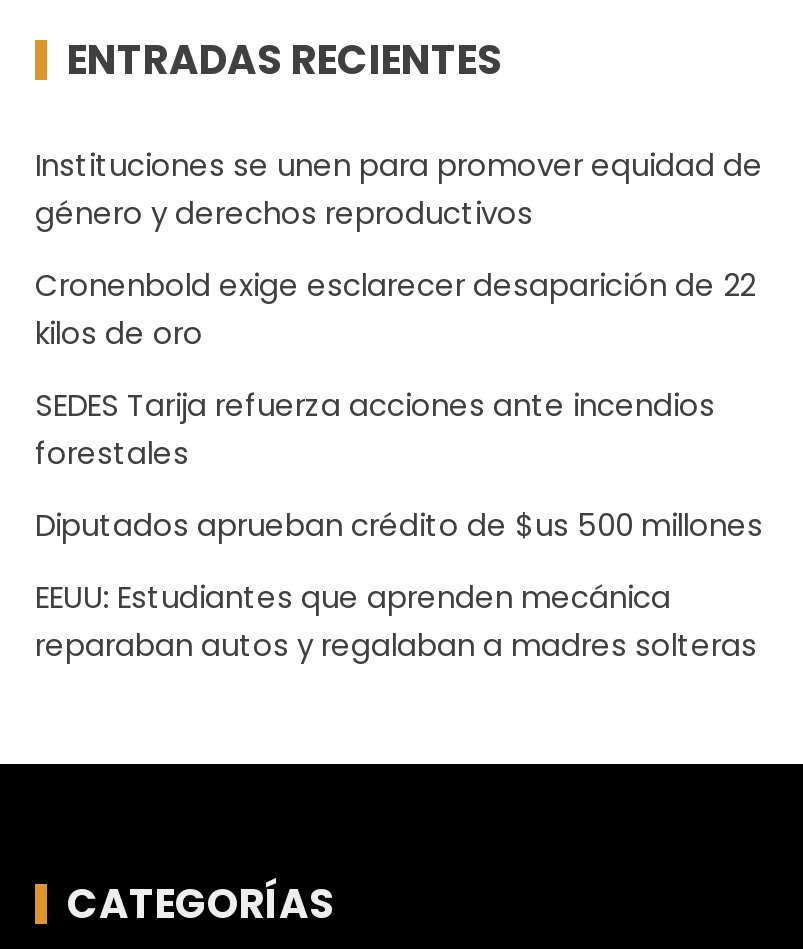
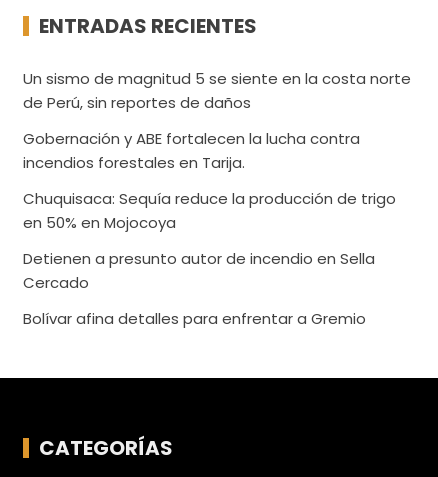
[35,144,763,234] Instituciones se unen para promover equidad de | género y derechos reproductivos -> [23,68,411,113] Un sismo de magnitud 5 se siente en la costa norte | de Perú, sin reportes de daños
[35,264,755,354] Cronenbold exige esclarecer desaparición de 22 | kilos de oro -> [23,128,360,173] Gobernación y ABE fortalecen la lucha contra | incendios forestales en Tarija.
[35,384,715,474] SEDES Tarija refuerza acciones ante incendios | forestales -> [23,188,396,233] Chuquisaca: Sequía reduce la producción de trigo | en 50% en Mojocoya
[35,504,763,546] Diputados aprueban crédito de $us 500 millones -> [23,248,375,293] Detienen a presunto autor de incendio en Sella | Cercado
[35,576,757,666] EEUU: Estudiantes que aprenden mecánica | reparaban autos y regalaban a madres solteras -> [23,308,366,329] Bolívar afina detalles para enfrentar a Gremio

